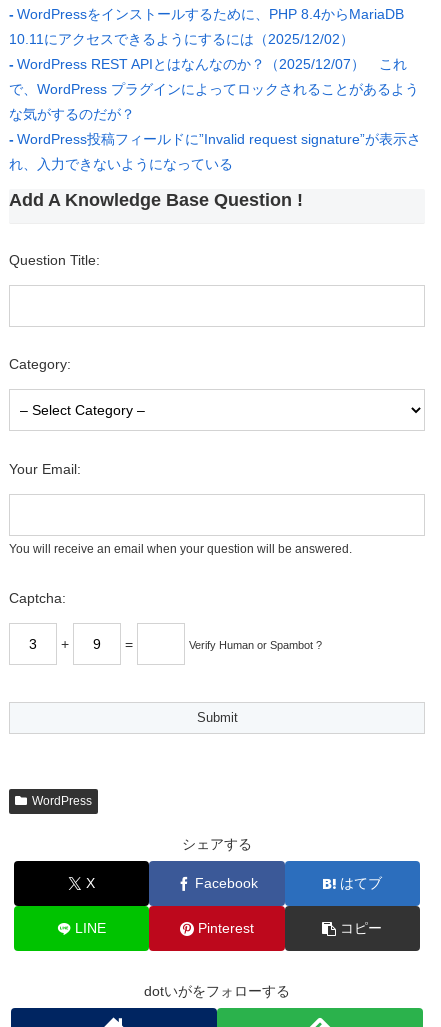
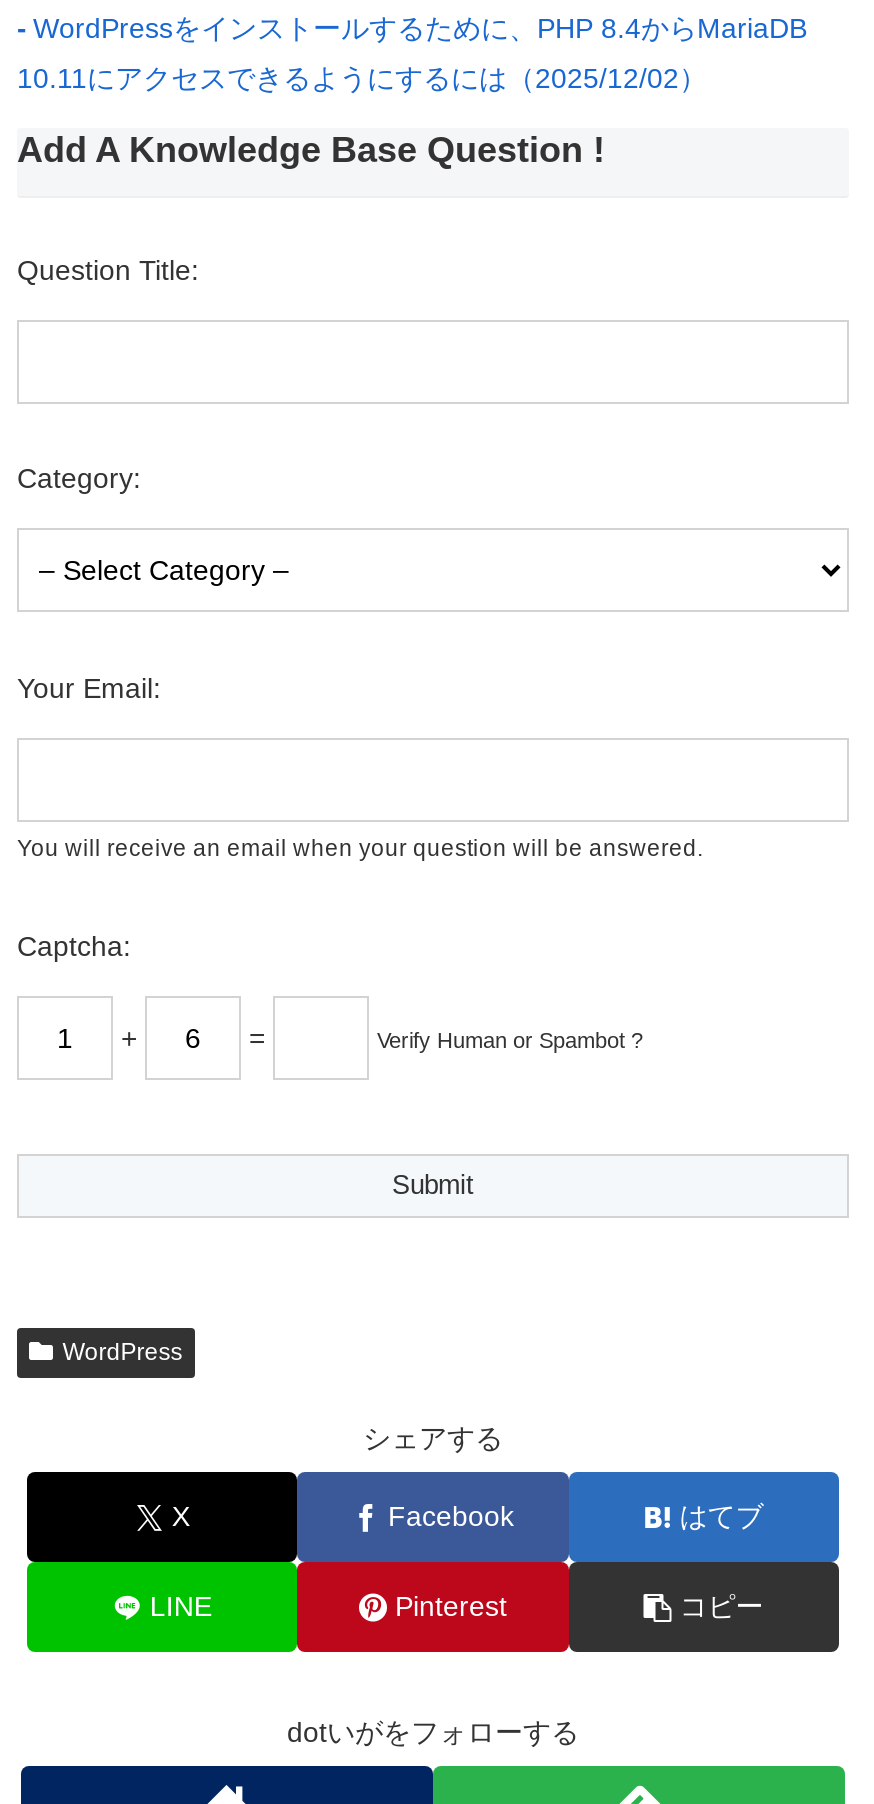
[9,56,421,172] WordPress REST APIとはなんなのか？（2025/12/07） これ | で、WordPress プラグインによってロックされることがあるよう | な気がするのだが？ | WordPress投稿フィールドに”Invalid request signature”が表示さ | れ、入力できないようになっている -> none

